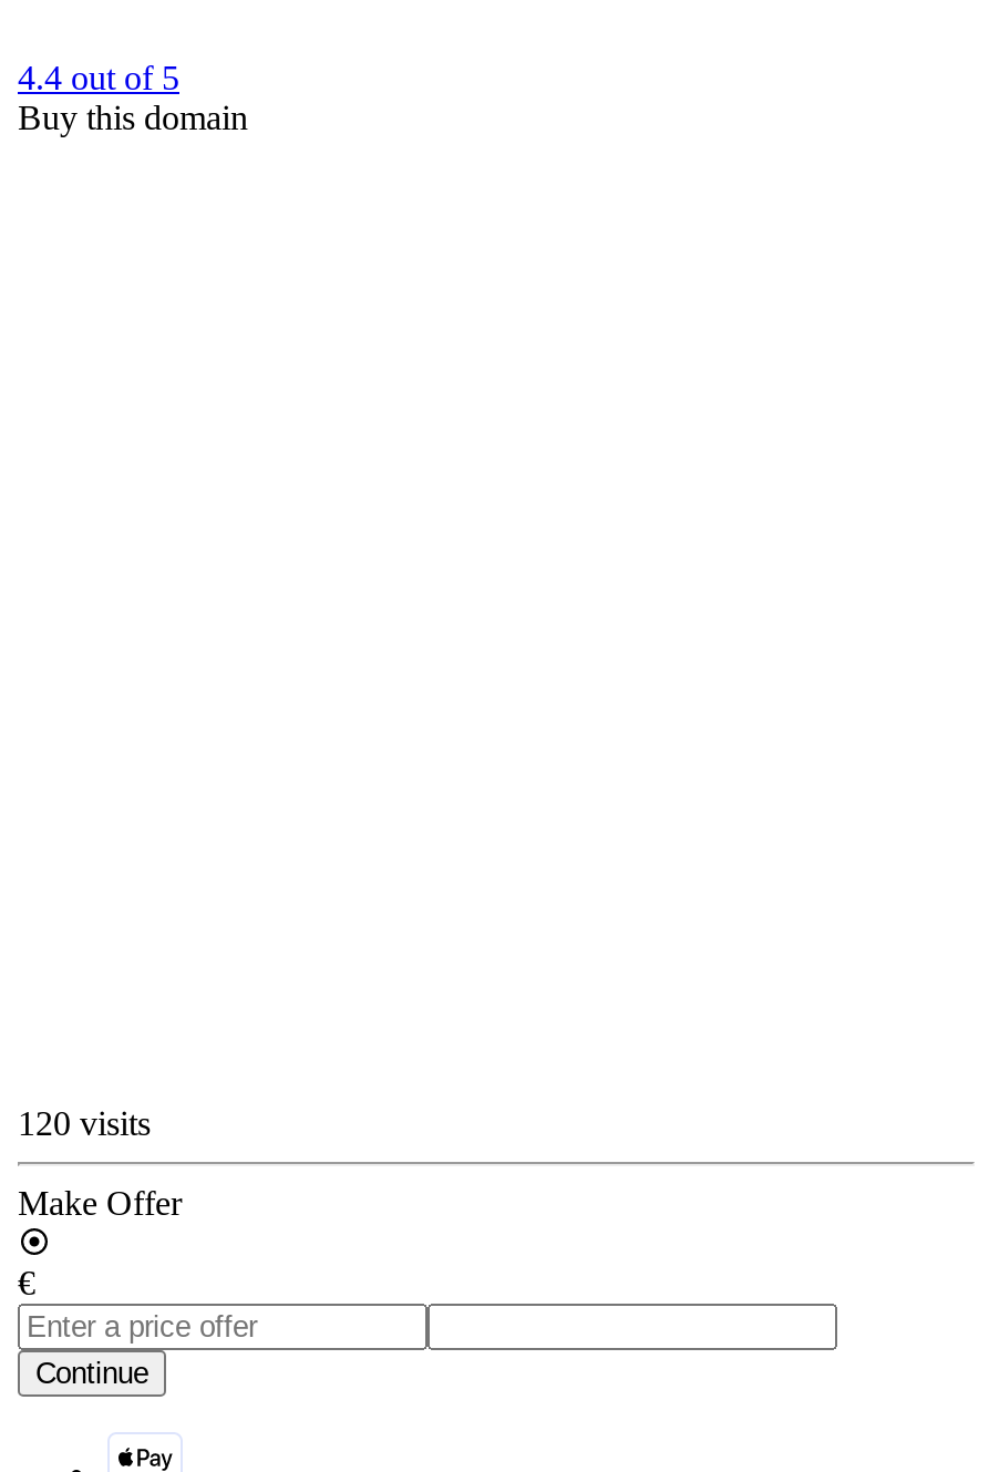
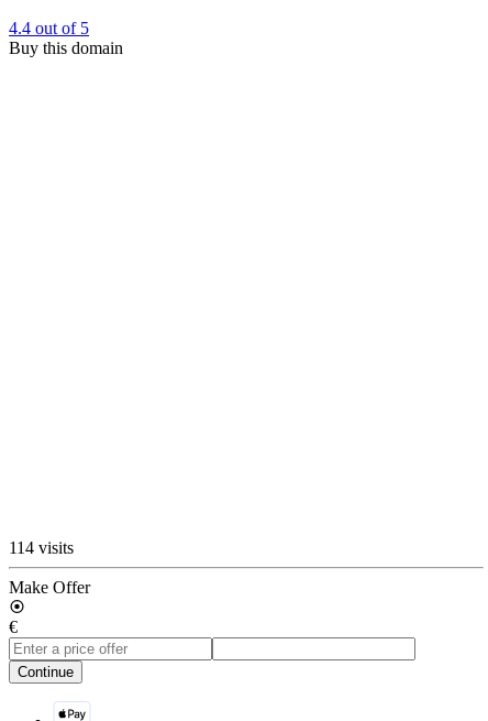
[18,1103,151,1141] 120 visits -> [9,538,74,557] 114 visits

